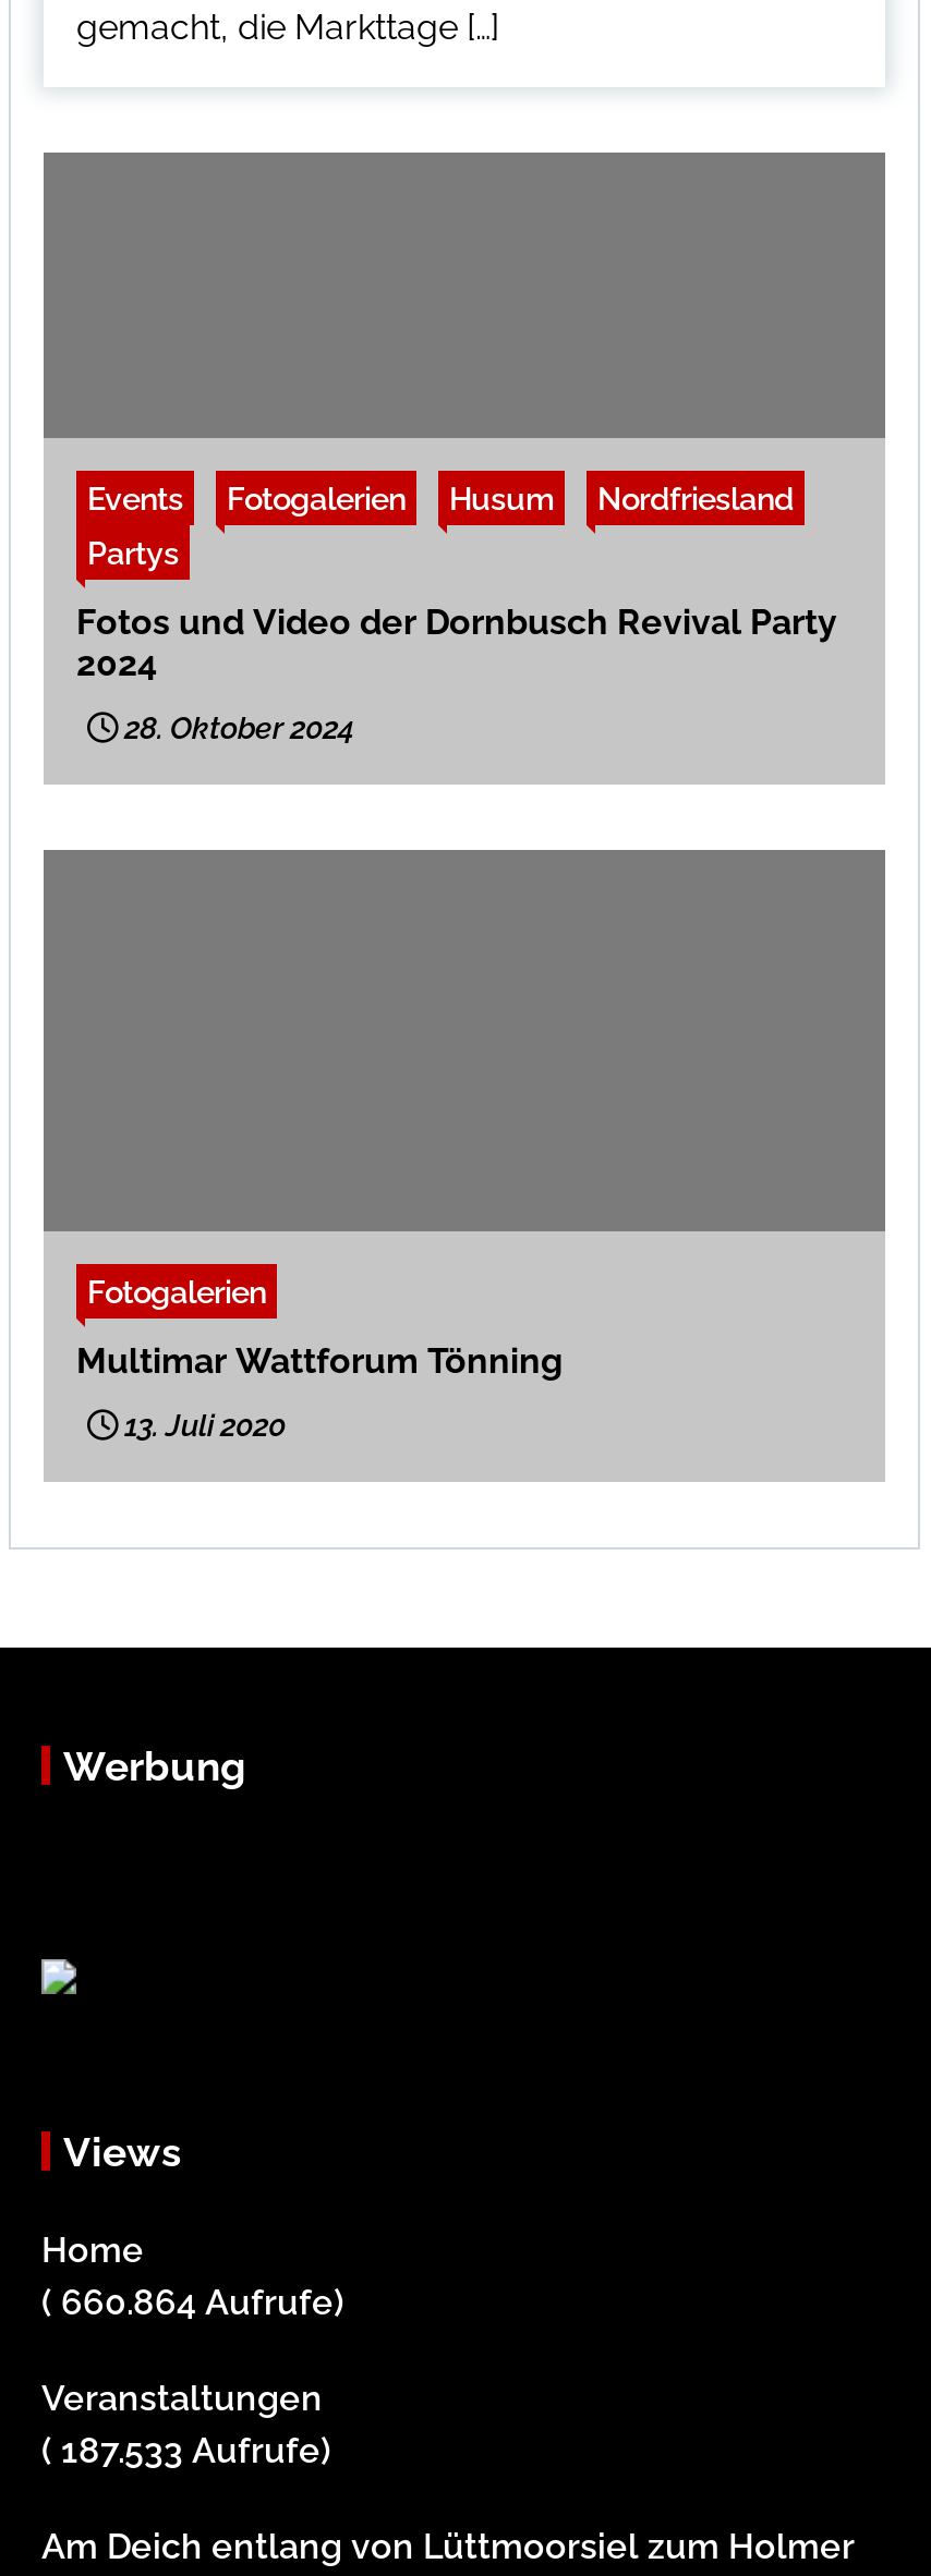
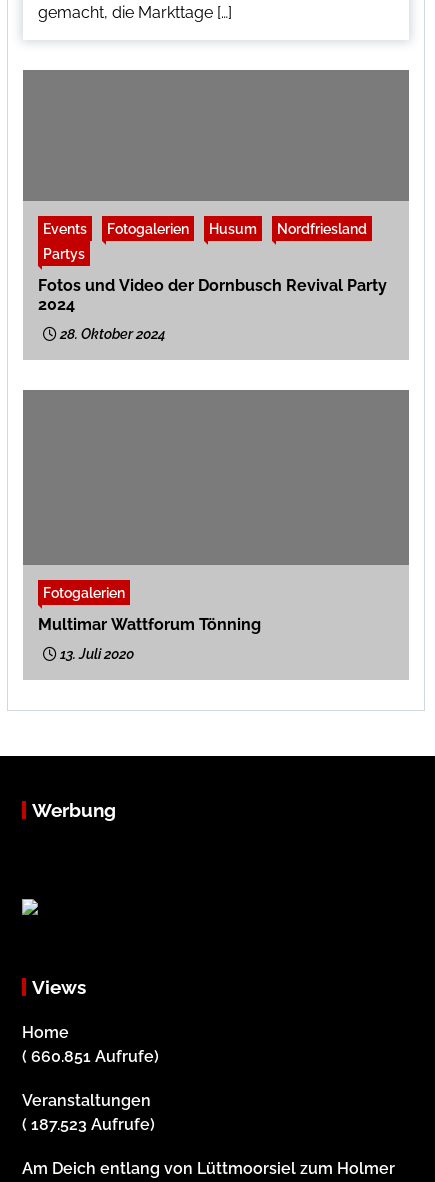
[41,2282,344,2324] ( 660.864 Aufrufe) -> [22,1047,159,1066] ( 660.851 Aufrufe)
[41,2430,331,2472] ( 187.533 Aufrufe) -> [22,1115,155,1134] ( 187.523 Aufrufe)

